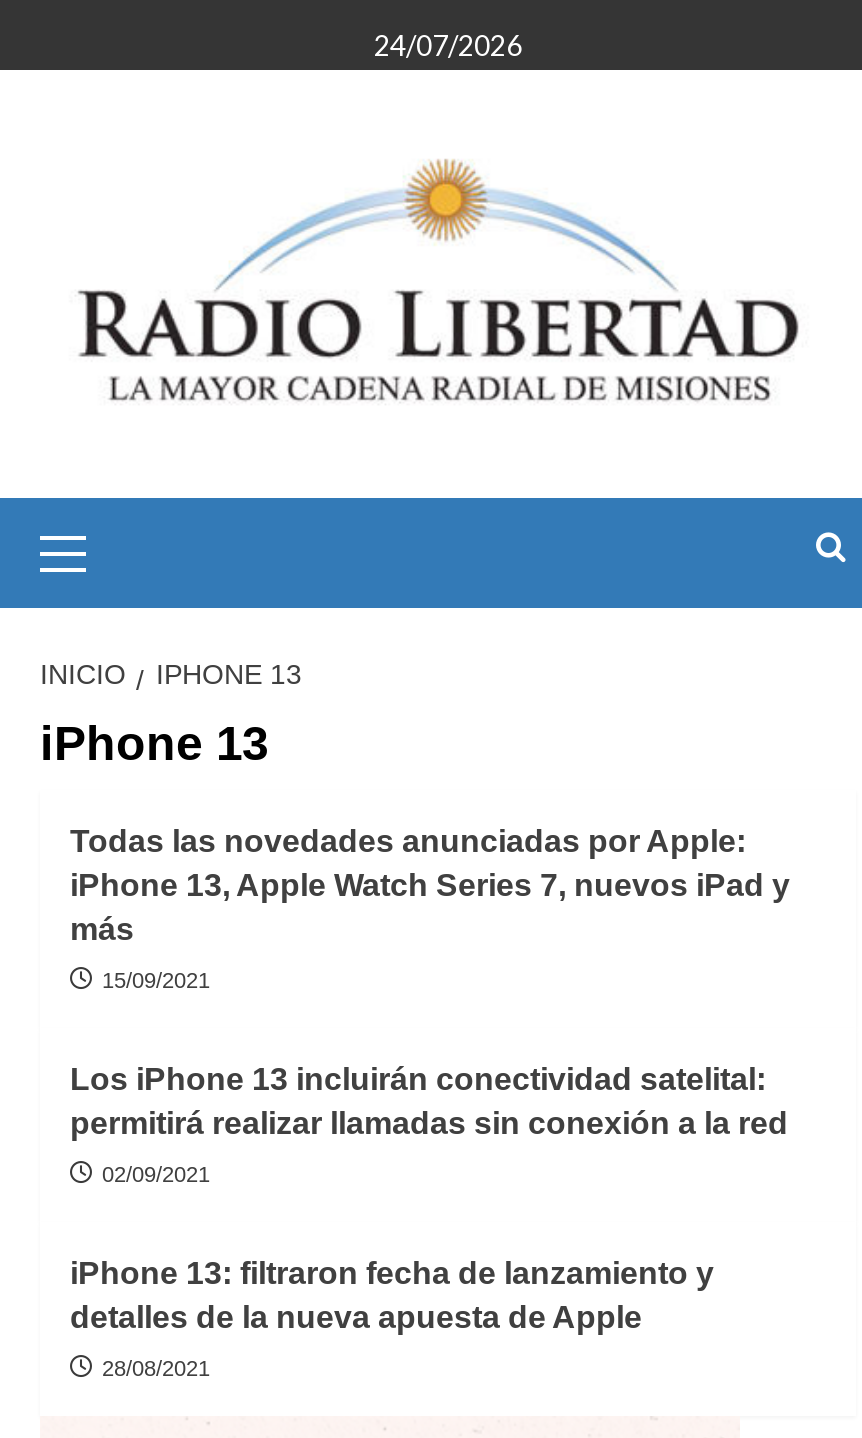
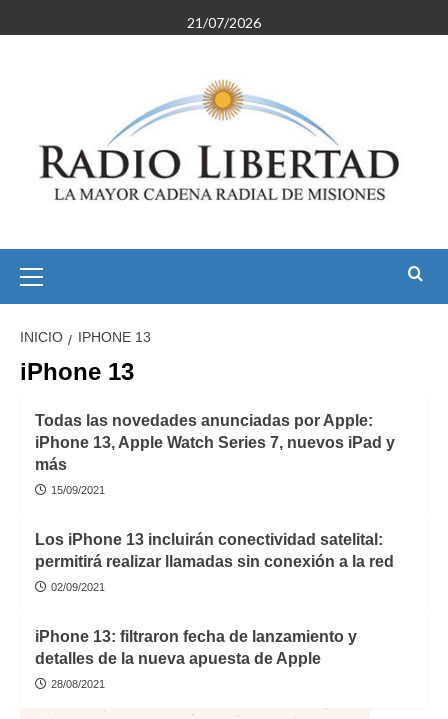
[374,28,522,62] 24/07/2026 -> [187,14,261,31] 21/07/2026

